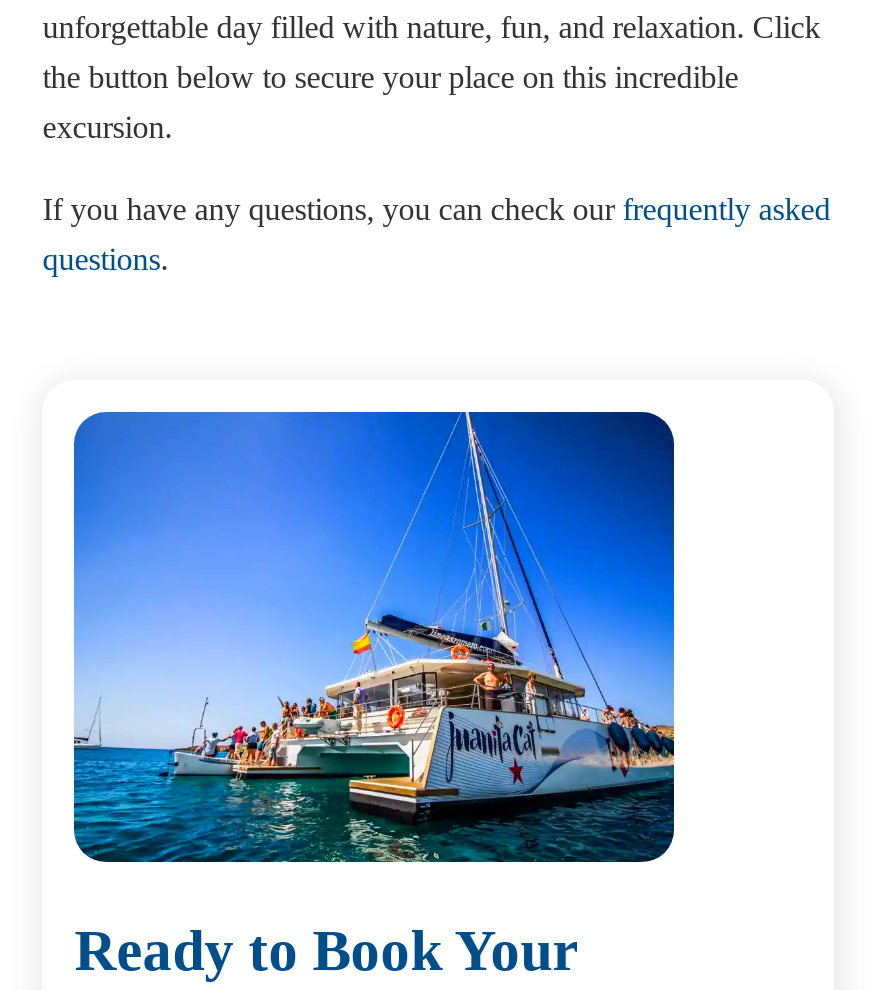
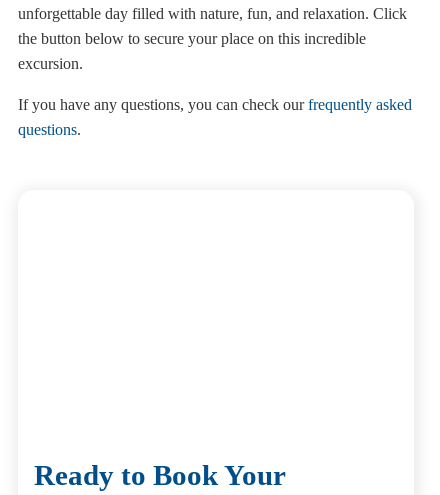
[72,410,676,864] [image] -> none

